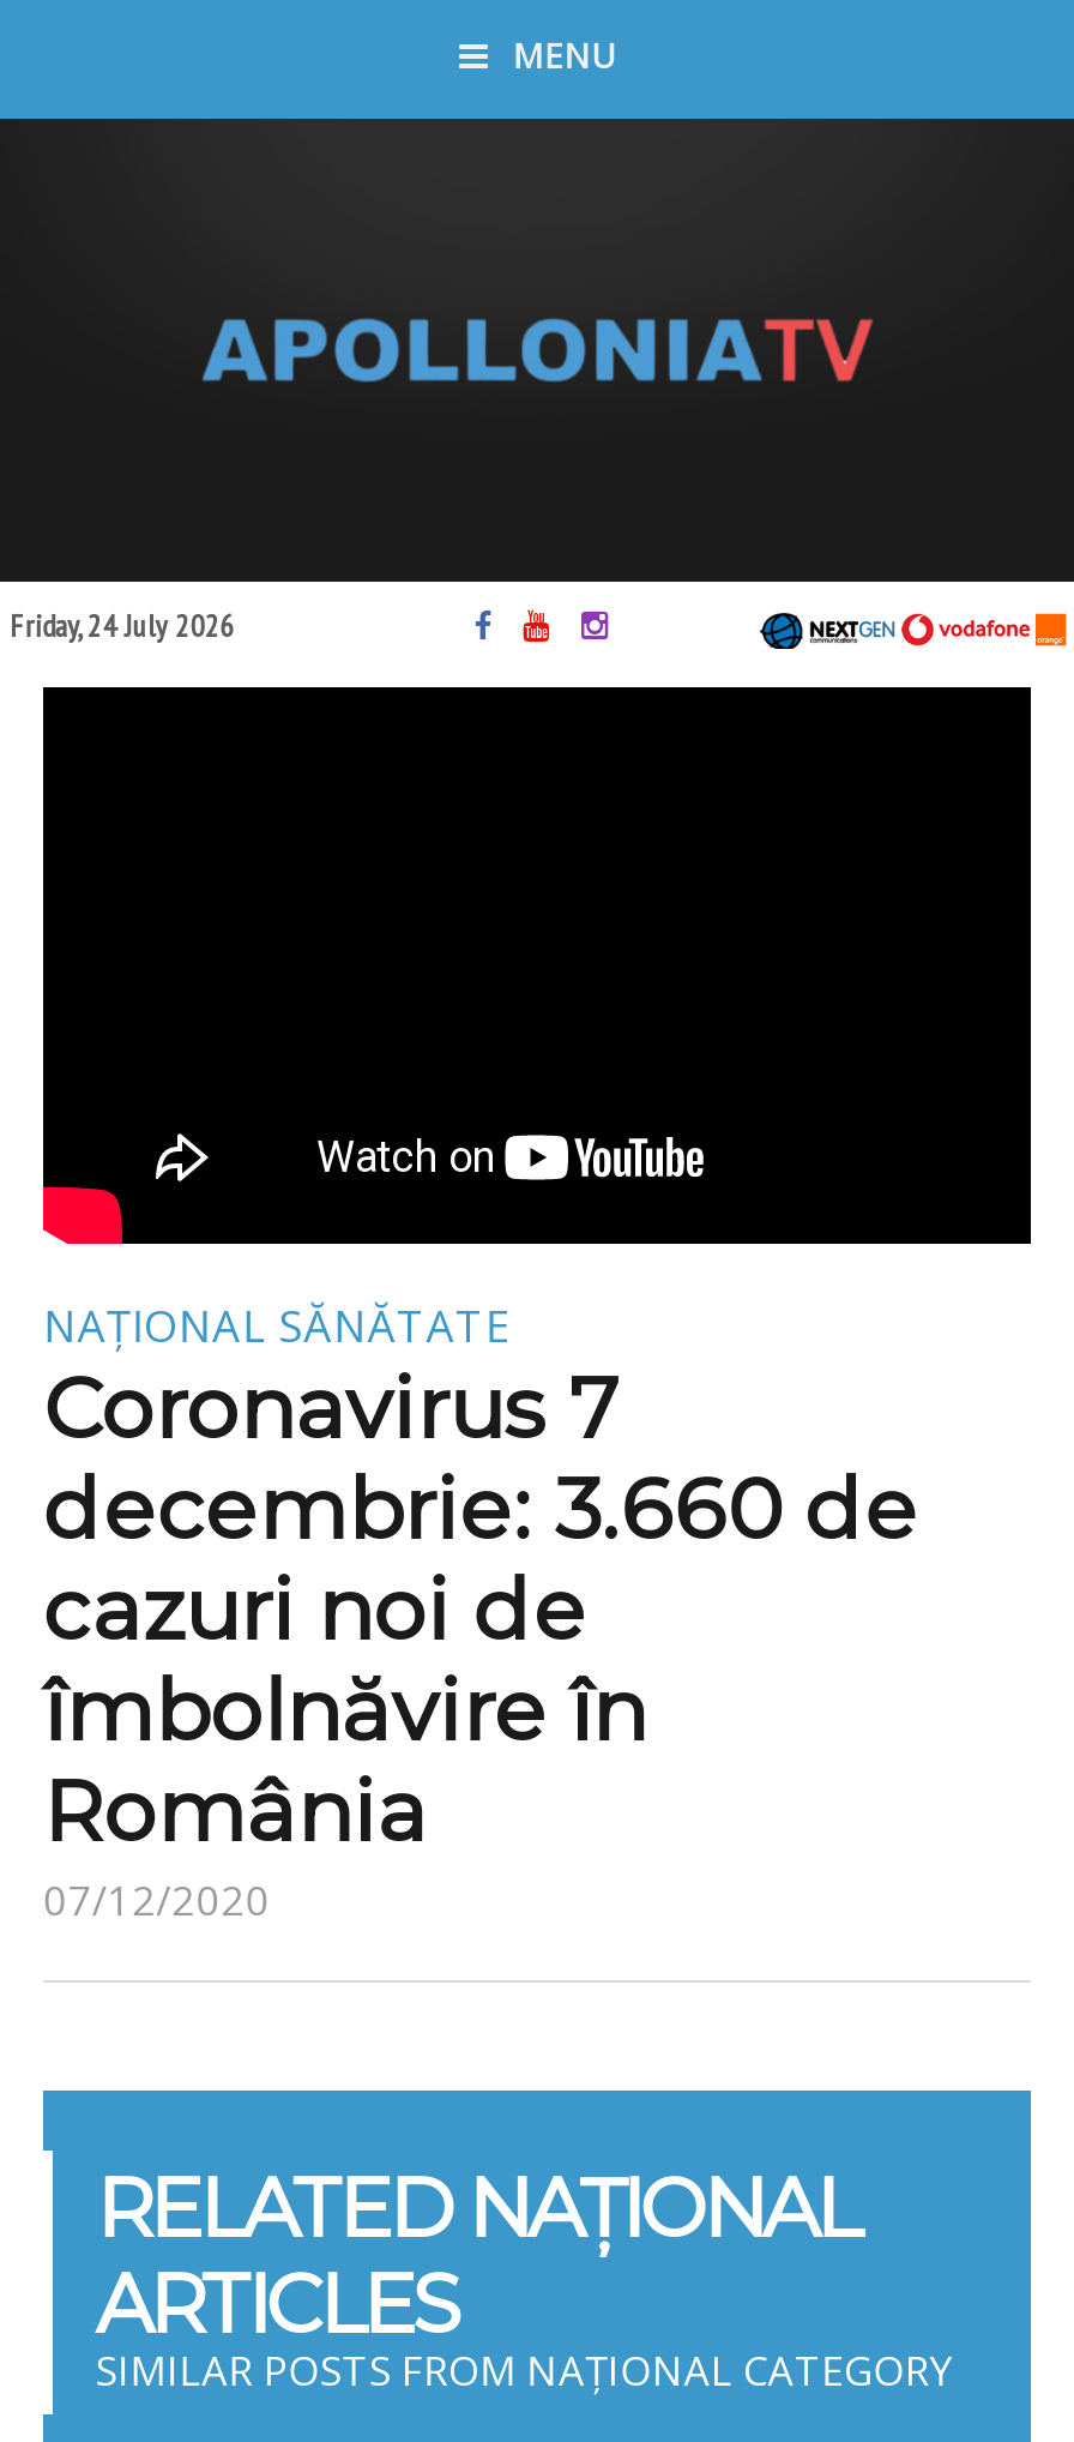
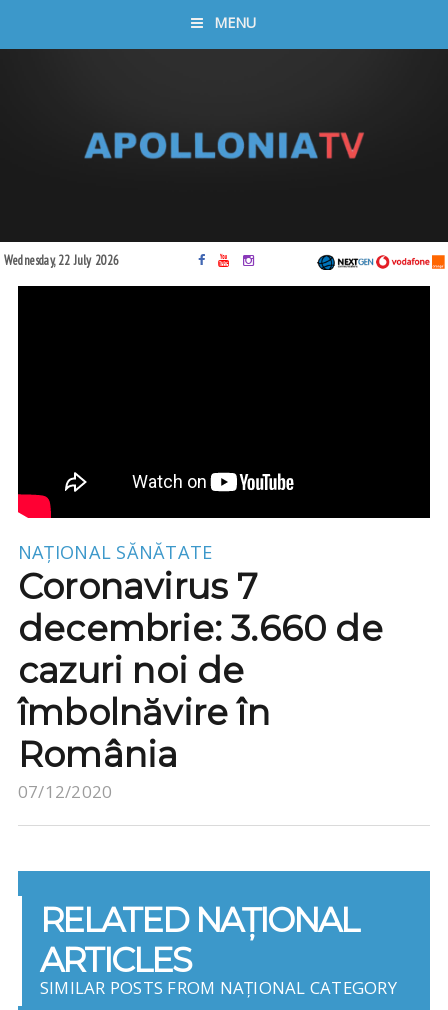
[10,606,235,646] Friday, 24 July 2026 -> [4,252,119,269] Wednesday, 22 July 2026

